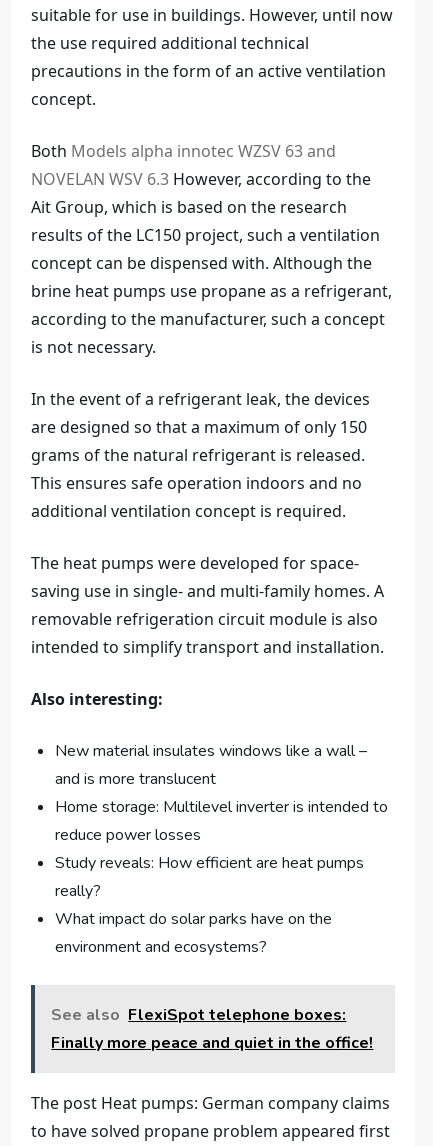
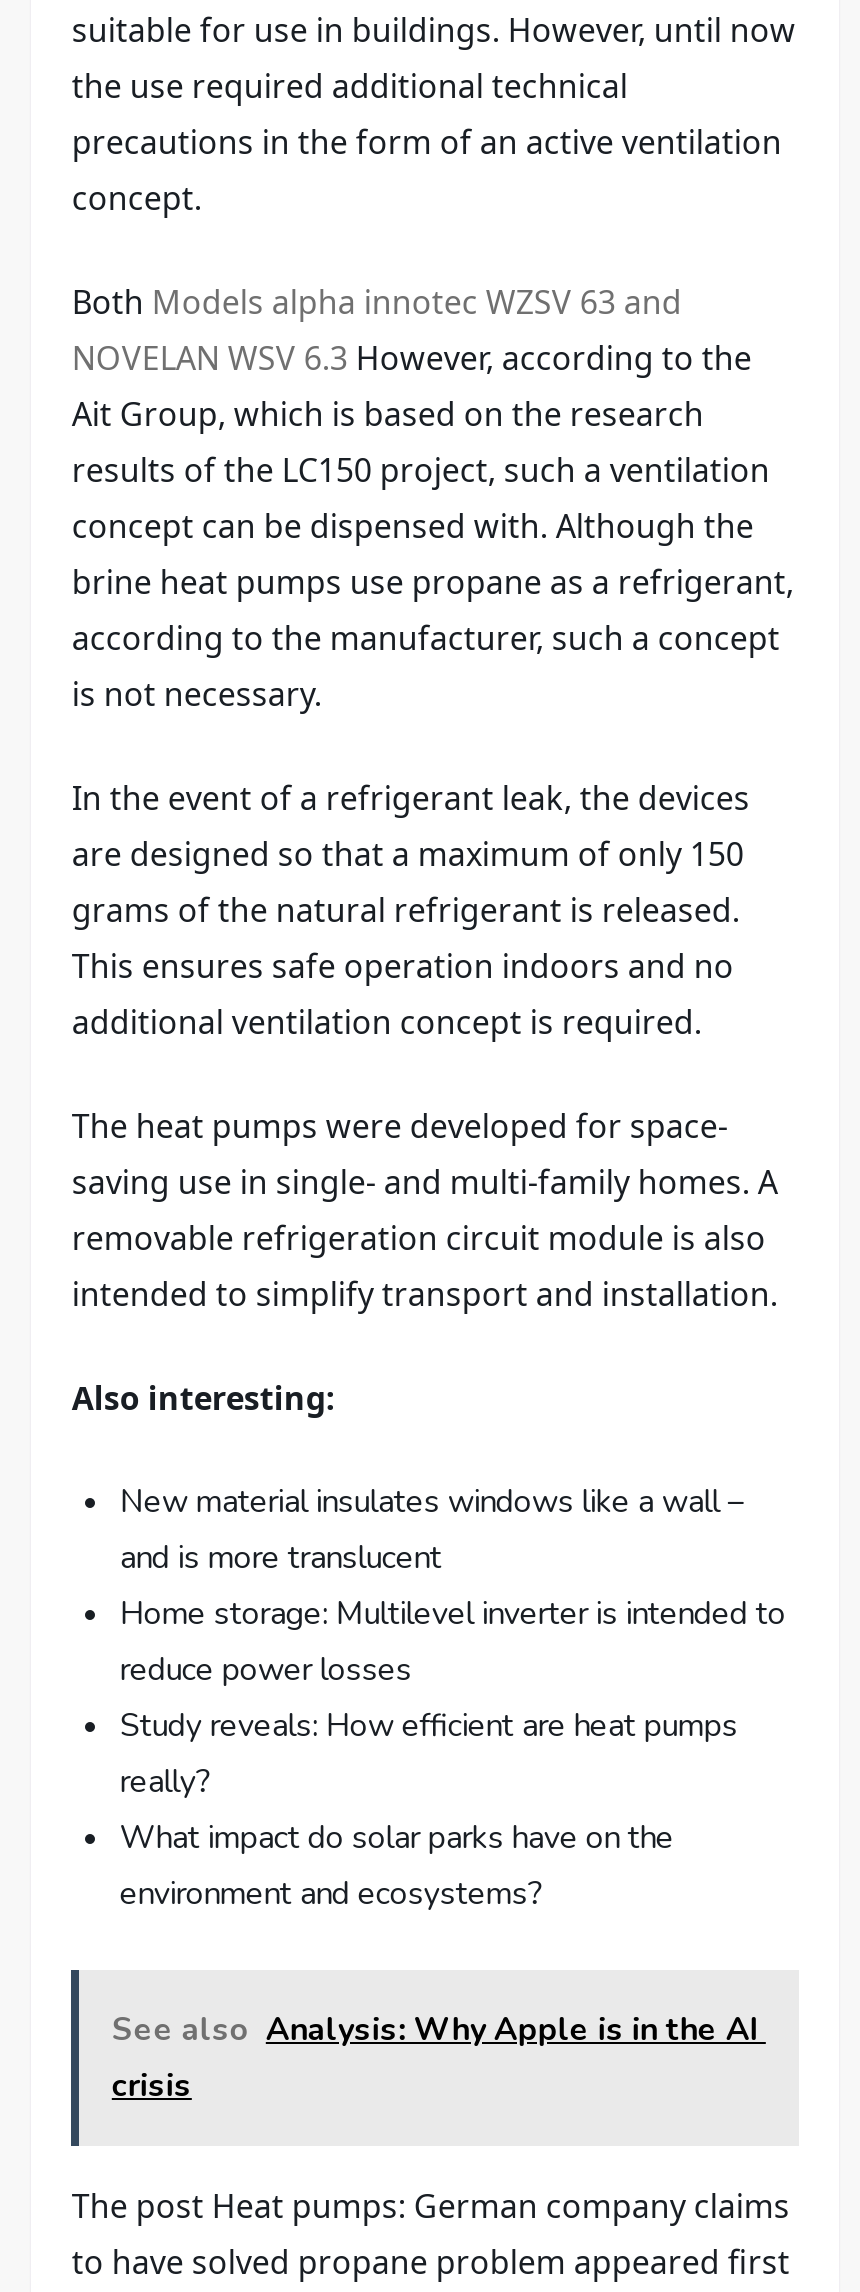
[51,1004,373,1054] See also FlexiSpot telephone boxes: | Finally more peace and quiet in the office! -> [112,2009,766,2109] See also Analysis: Why Apple is in the AI | crisis

